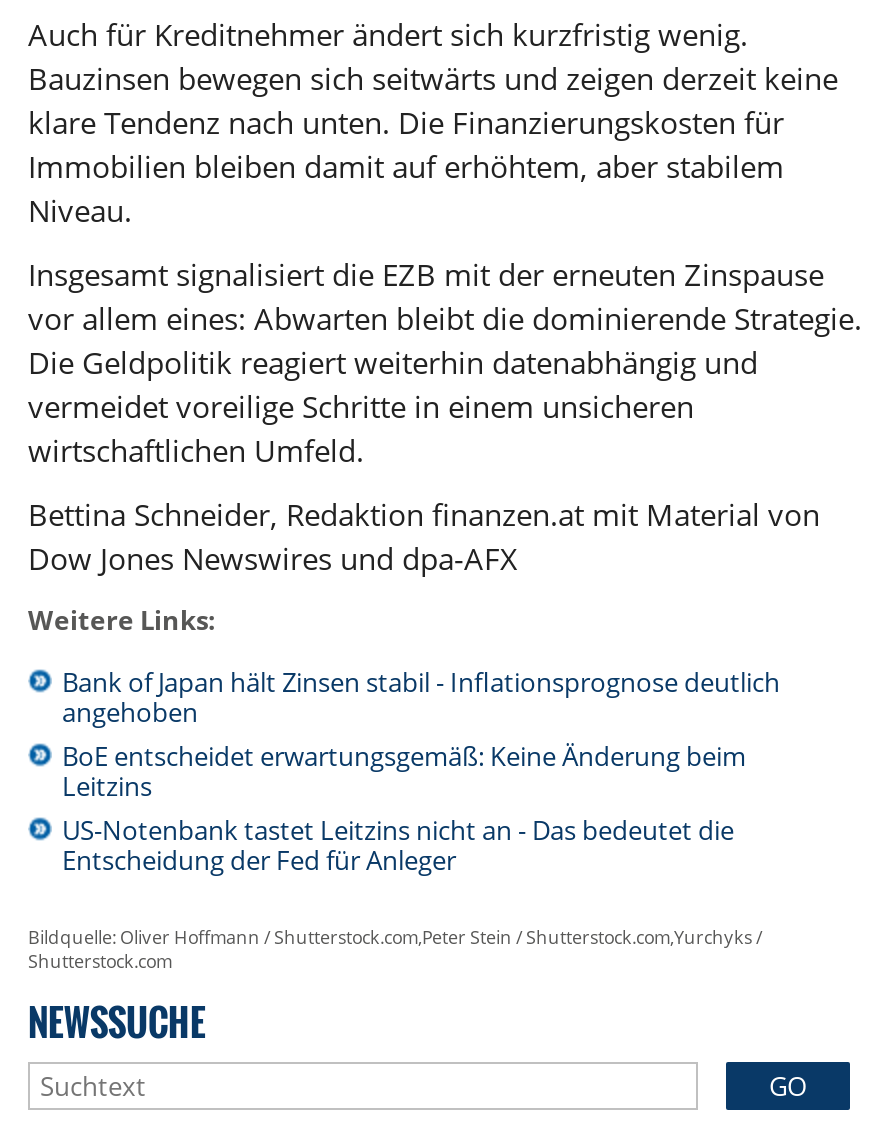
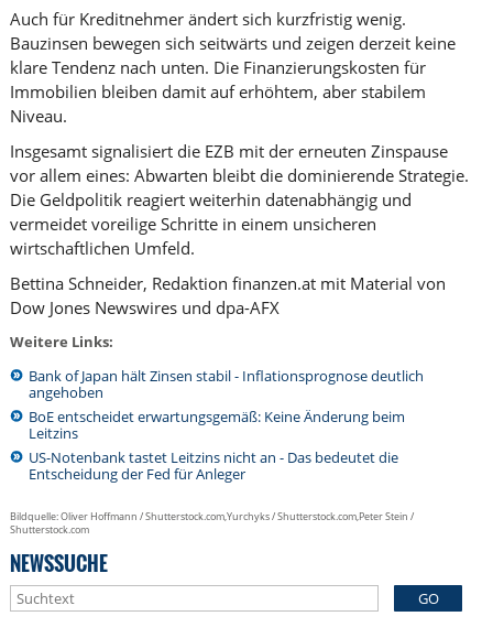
[28,924,762,950] Bildquelle: Oliver Hoffmann / Shutterstock.com,Peter Stein / Shutterstock.com,Yurchyks / -> [10,509,414,523] Bildquelle: Oliver Hoffmann / Shutterstock.com,Yurchyks / Shutterstock.com,Peter Stein /

